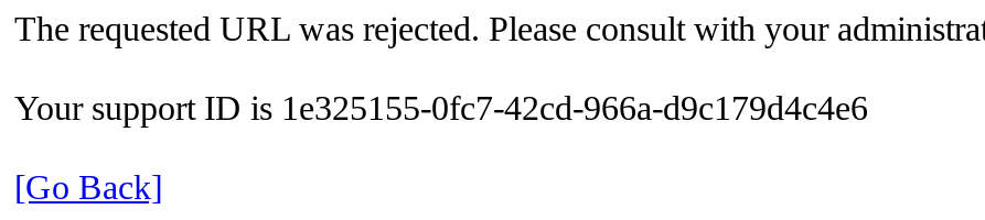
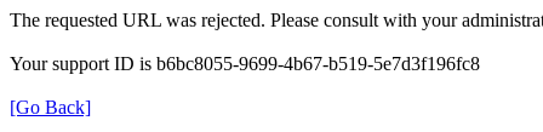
[14,89,868,127] Your support ID is 1e325155-0fc7-42cd-966a-d9c179d4c4e6 -> [10,53,480,74] Your support ID is b6bc8055-9699-4b67-b519-5e7d3f196fc8

